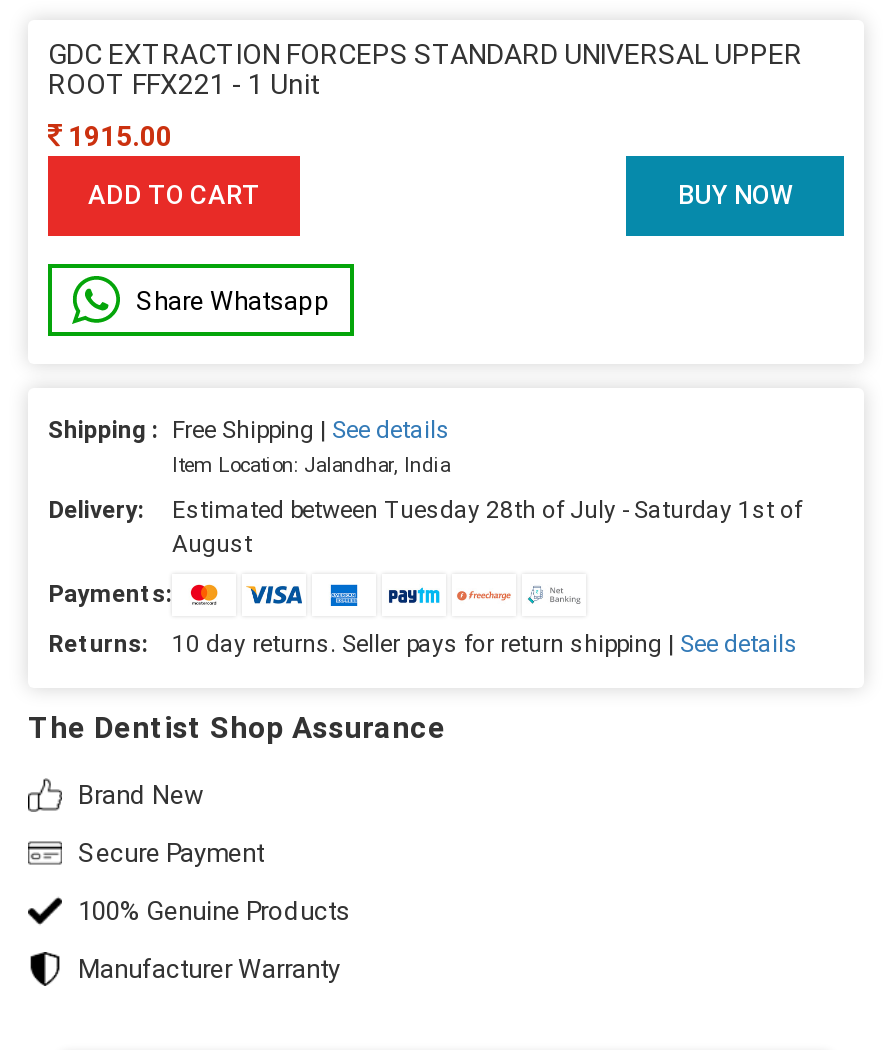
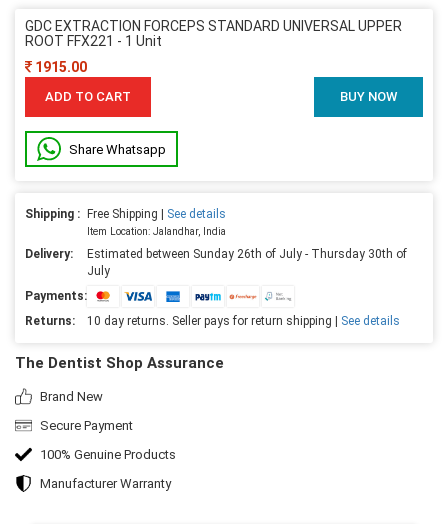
[172,495,802,557] Estimated between Tuesday 28th of July - Saturday 1st of | August -> [87,247,407,278] Estimated between Sunday 26th of July - Thursday 30th of | July

